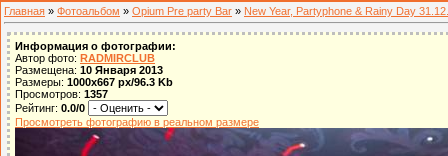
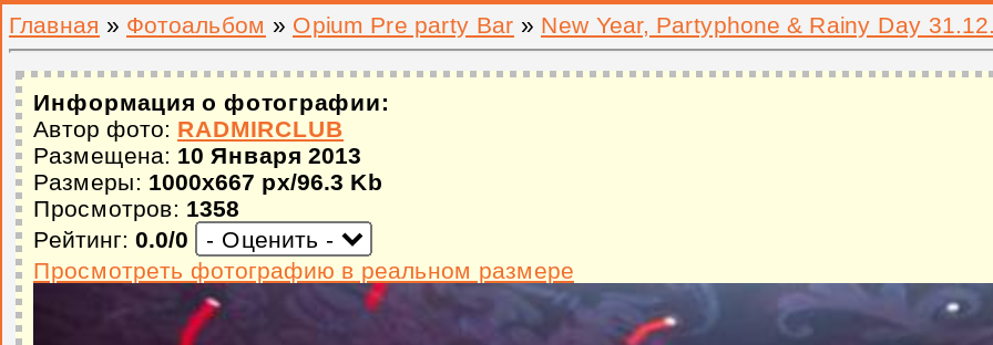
[15,88,108,100] Просмотров: 1357 -> [33,195,239,222] Просмотров: 1358

